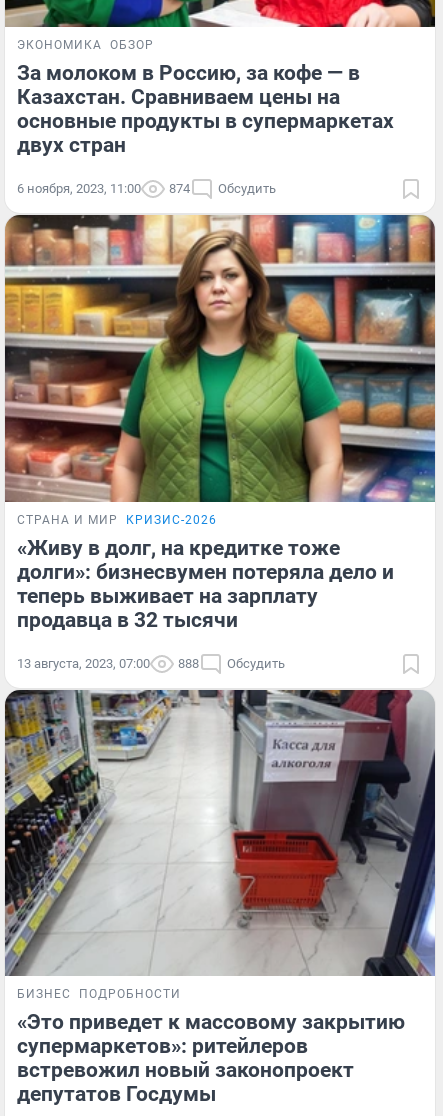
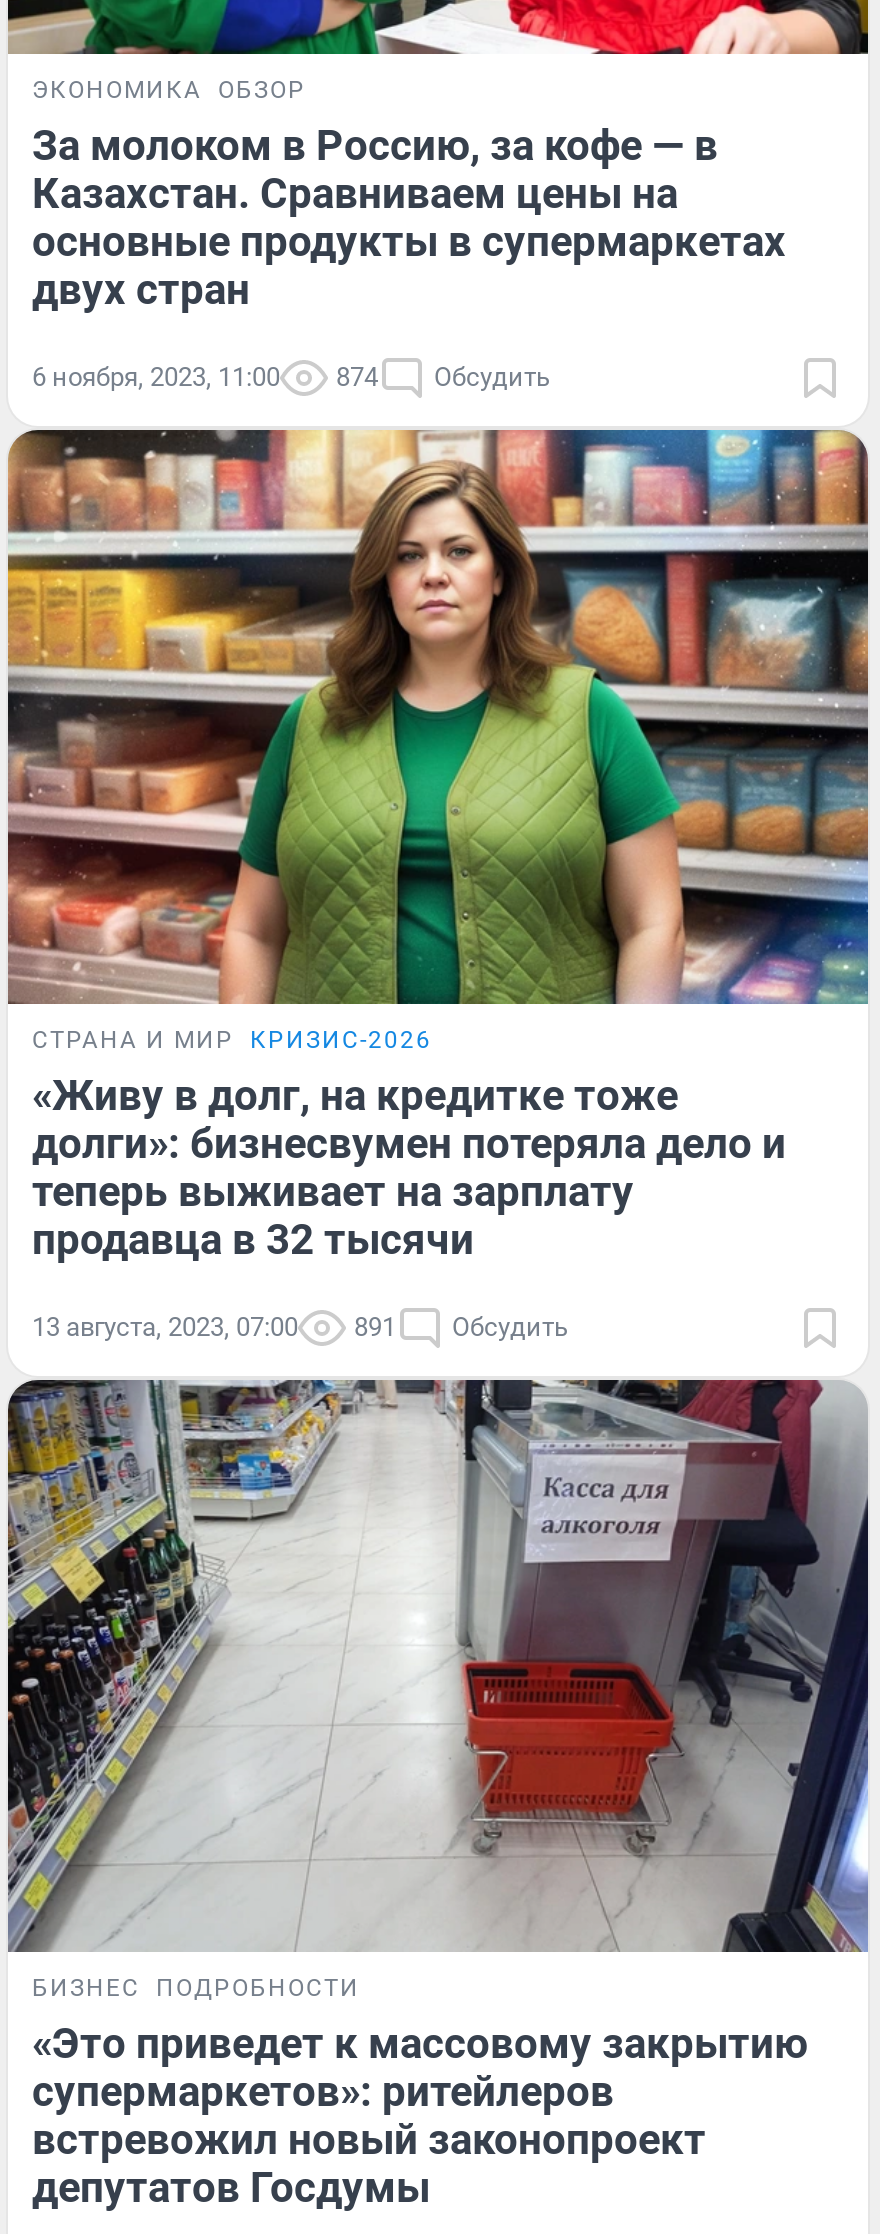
[17,655,285,670] 13 августа, 2023, 07:00 888 Обсудить -> [32,1311,568,1341] 13 августа, 2023, 07:00 891 Обсудить

